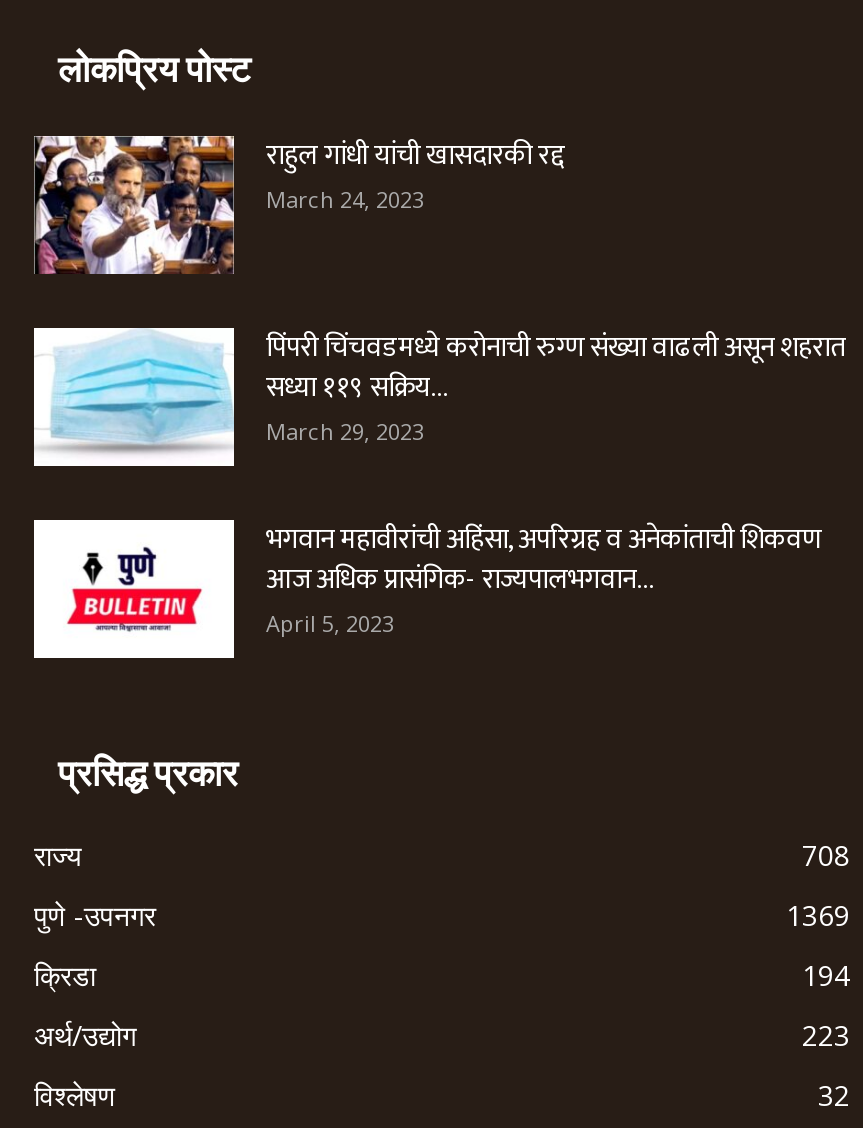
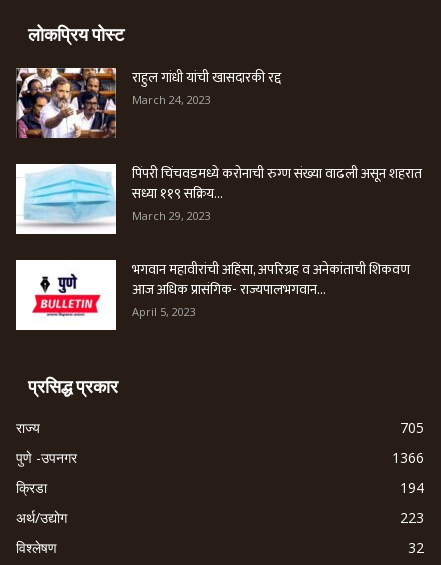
[802,836,850,874] 708 -> [400,418,424,437] 705
[786,896,850,934] 1369 -> [392,448,424,467] 1366

